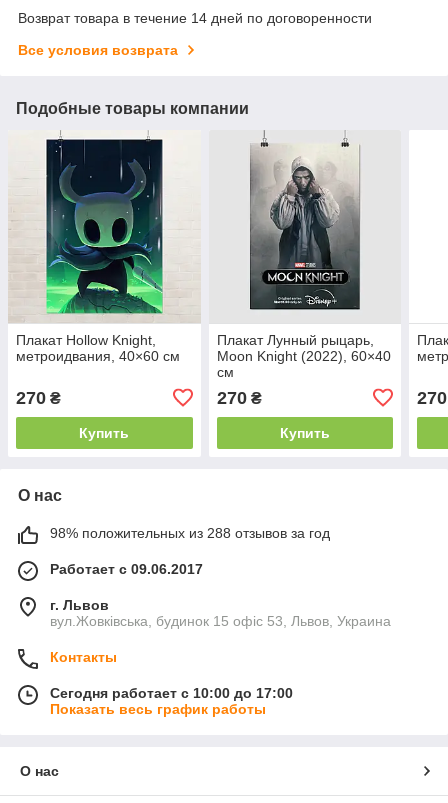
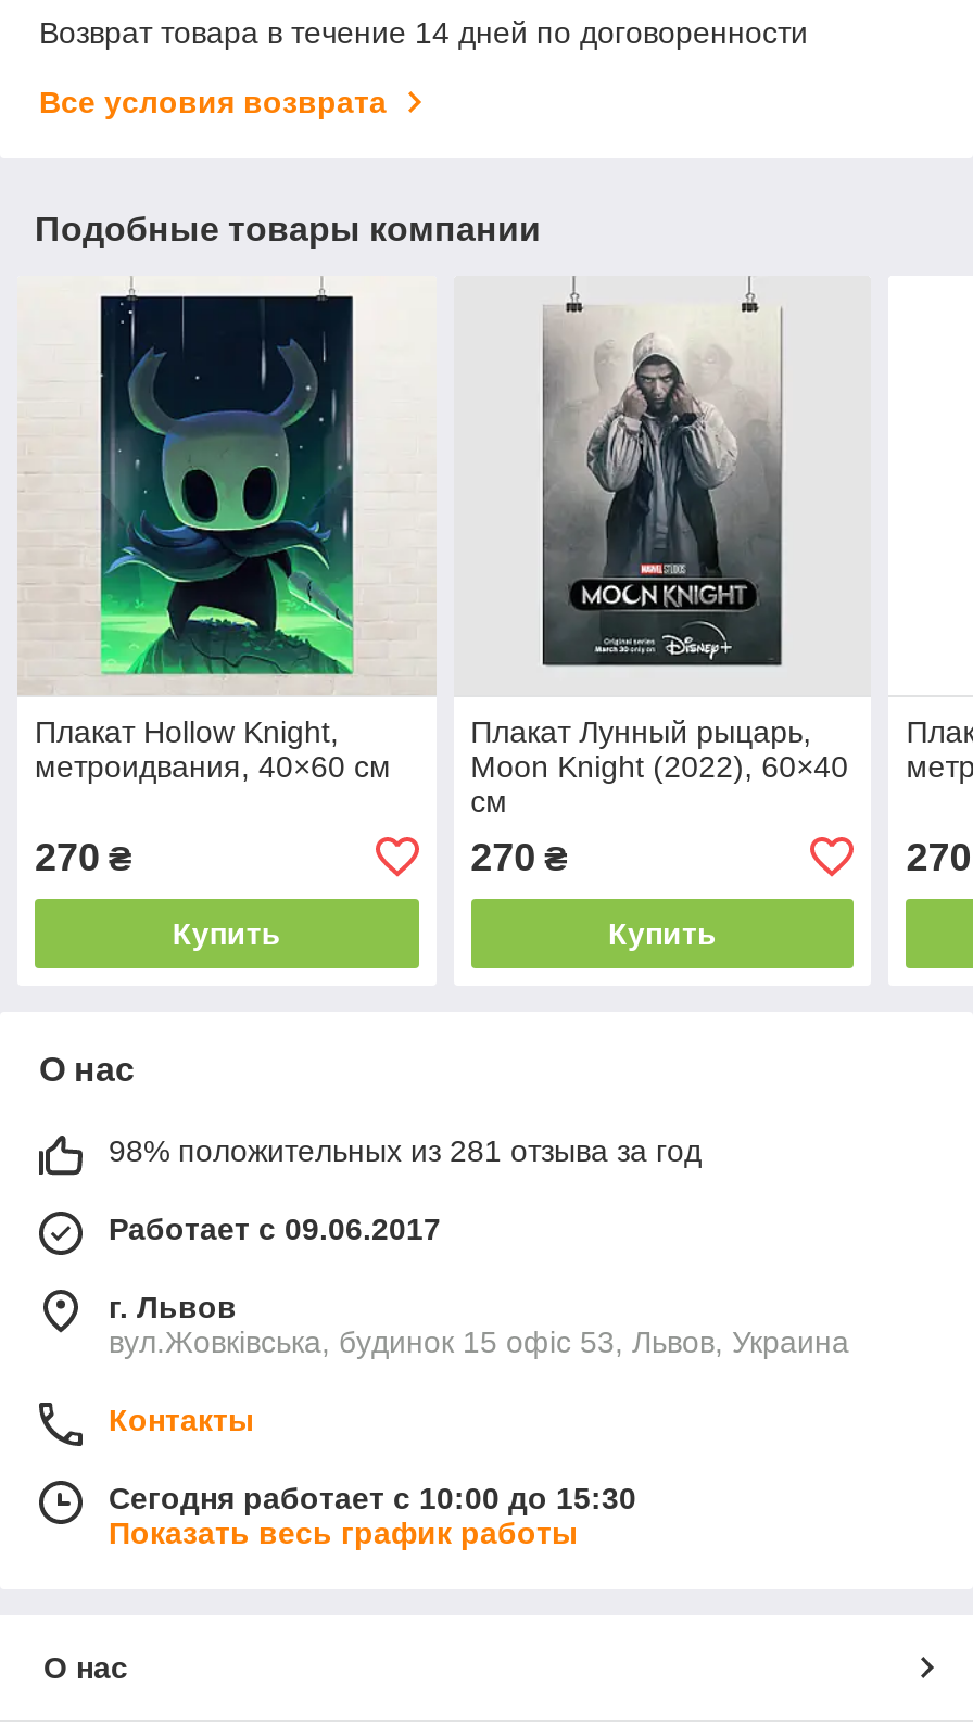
[50,525,330,541] 98% положительных из 288 отзывов за год -> [109,1133,702,1168] 98% положительных из 281 отзыва за год
[50,685,293,701] Сегодня работает с 10:00 до 17:00 -> [109,1480,636,1515] Сегодня работает с 10:00 до 15:30

